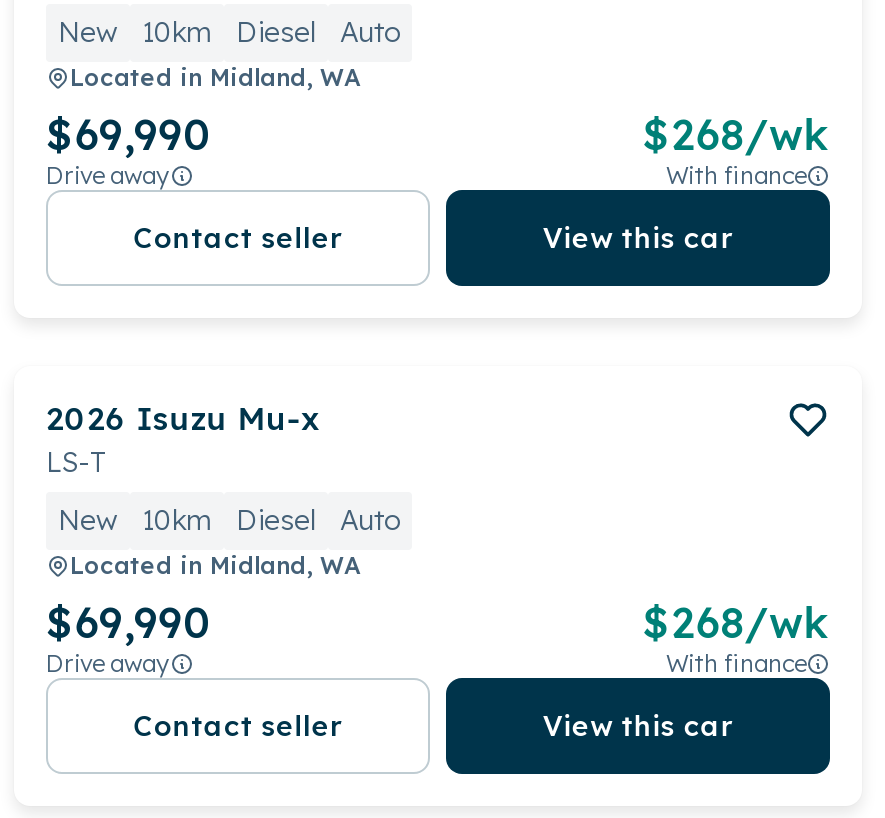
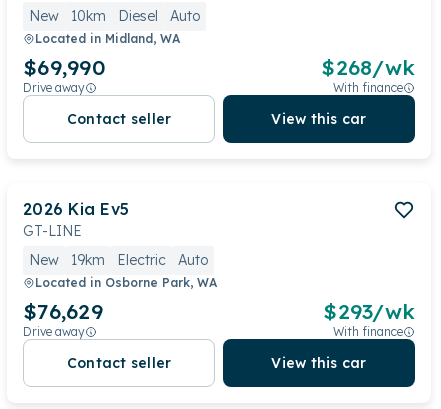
[46,398,320,480] 2026 Isuzu Mu-x | LS-T -> [23,199,129,240] 2026 Kia Ev5 | GT-LINE
[142,502,316,538] 10km | Diesel -> [71,251,166,269] 19km | Electric
[46,550,360,648] Located in Midland, WA | $69,990 -> [23,275,217,324] Located in Osborne Park, WA | $76,629
[642,596,830,648] $268/wk -> [323,298,415,324] $293/wk

